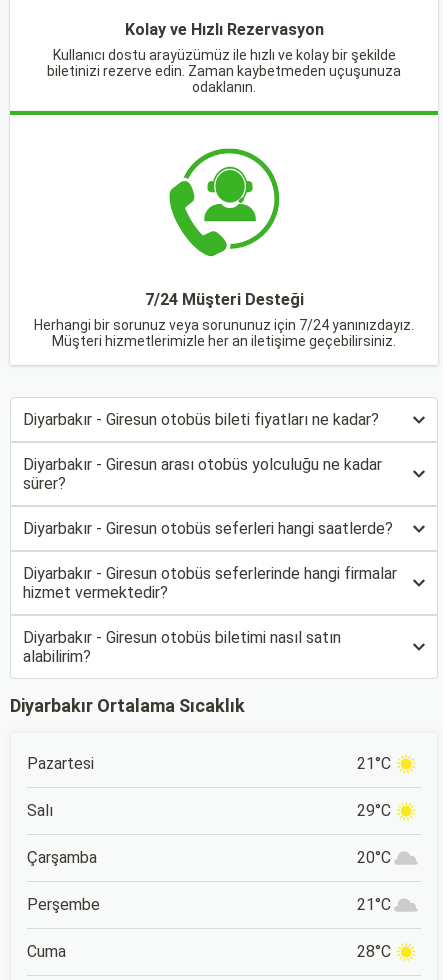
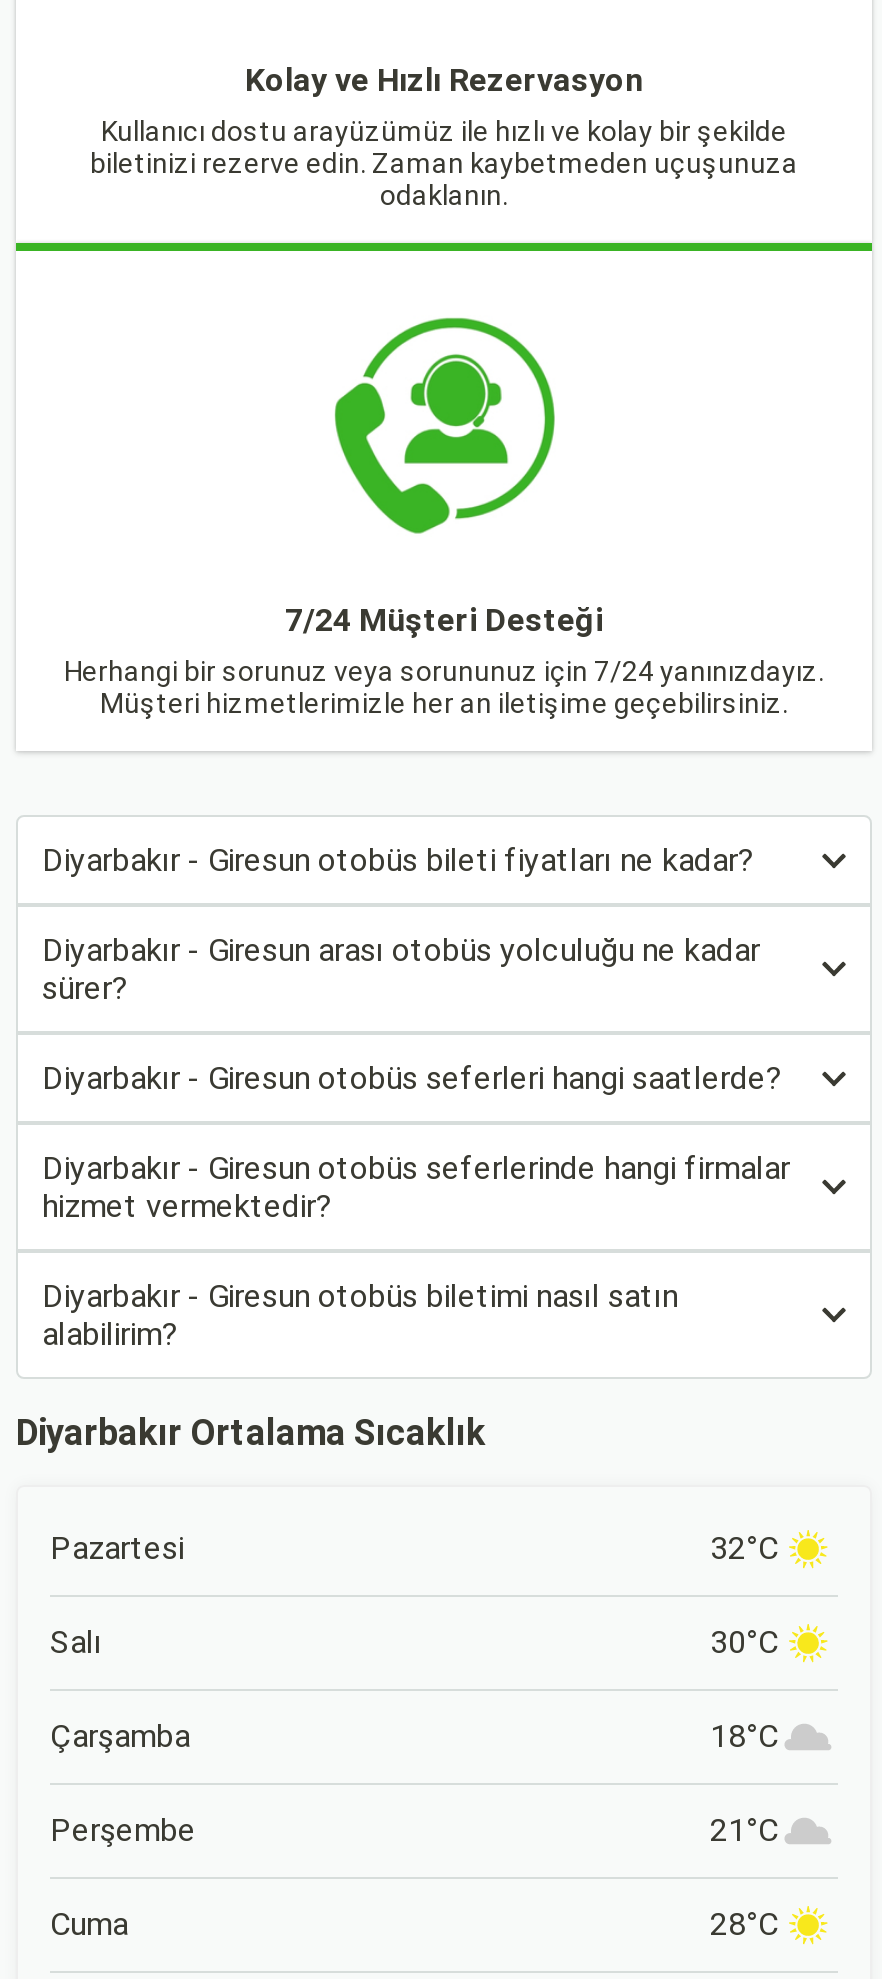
[357,754,391,773] 21°C -> [710,1529,778,1567] 32°C
[357,801,391,820] 29°C -> [710,1623,778,1661] 30°C
[357,848,391,867] 20°C -> [710,1717,778,1755] 18°C

